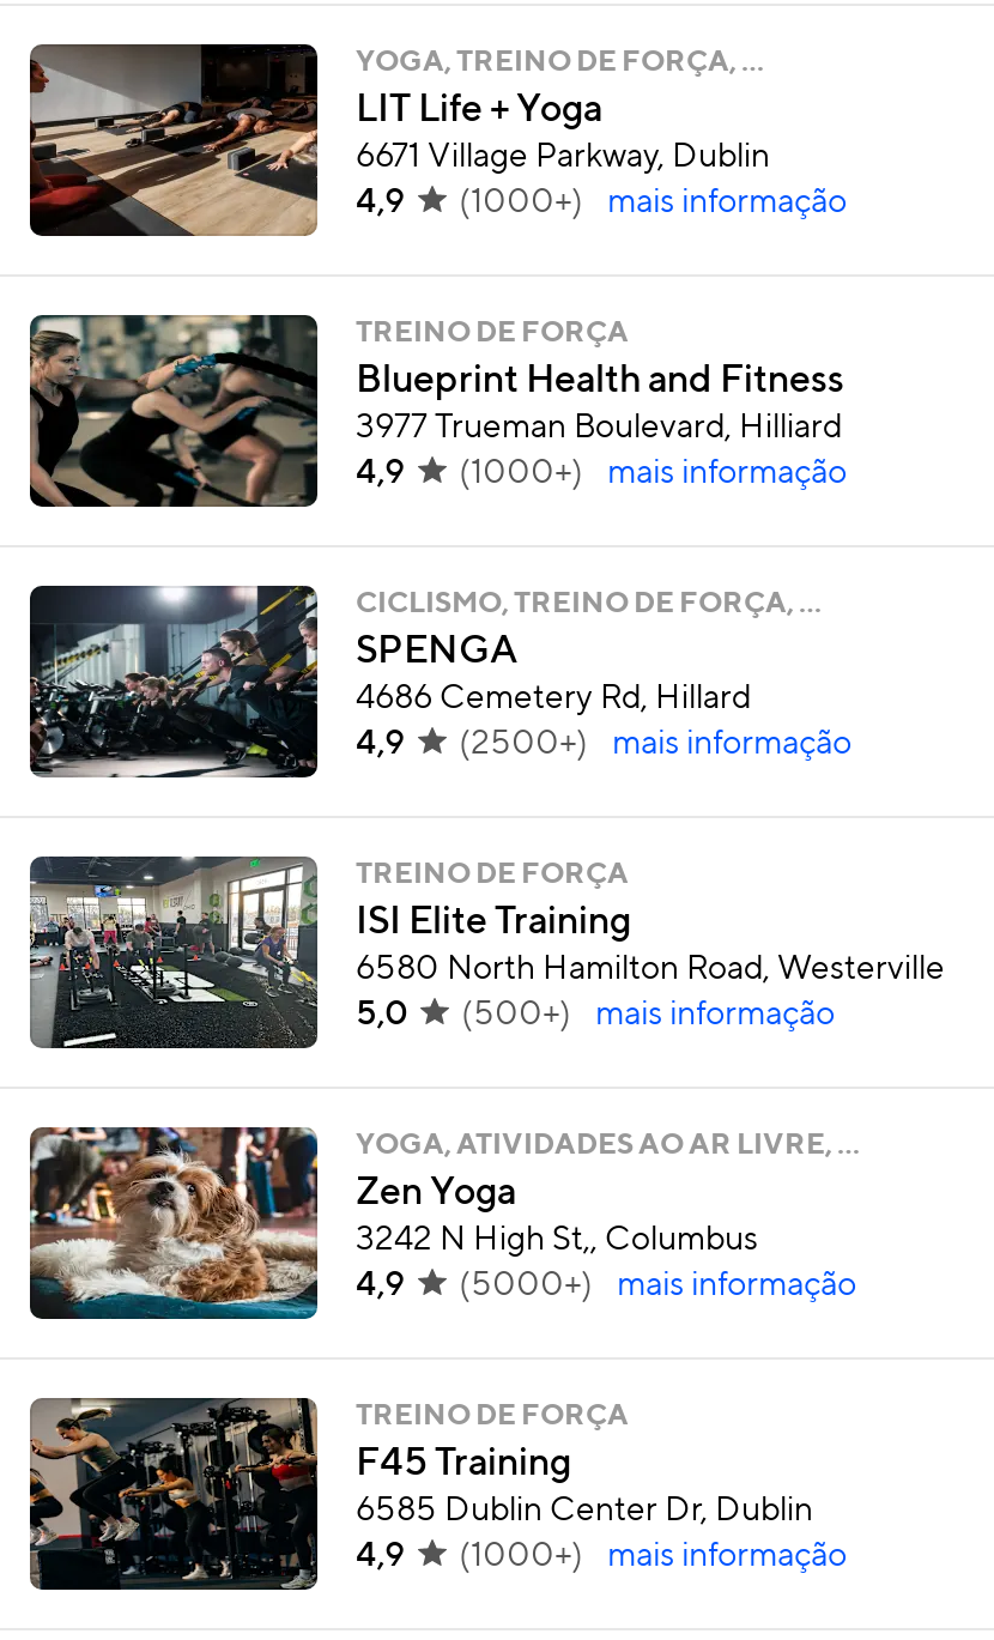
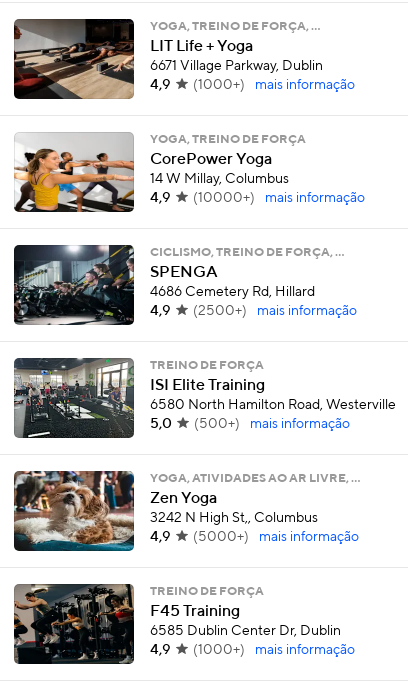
[28,313,844,509] [image] | TREINO DE FORÇA | Blueprint Health and Fitness | 3977 Trueman Boulevard, Hilliard -> [14,132,306,213] [image] | YOGA, TREINO DE FORÇA | CorePower Yoga | 14 W Millay, Columbus
[356,456,847,490] 4,9 (1000+) mais informação -> [150,191,365,205] 4,9 (10000+) mais informação

